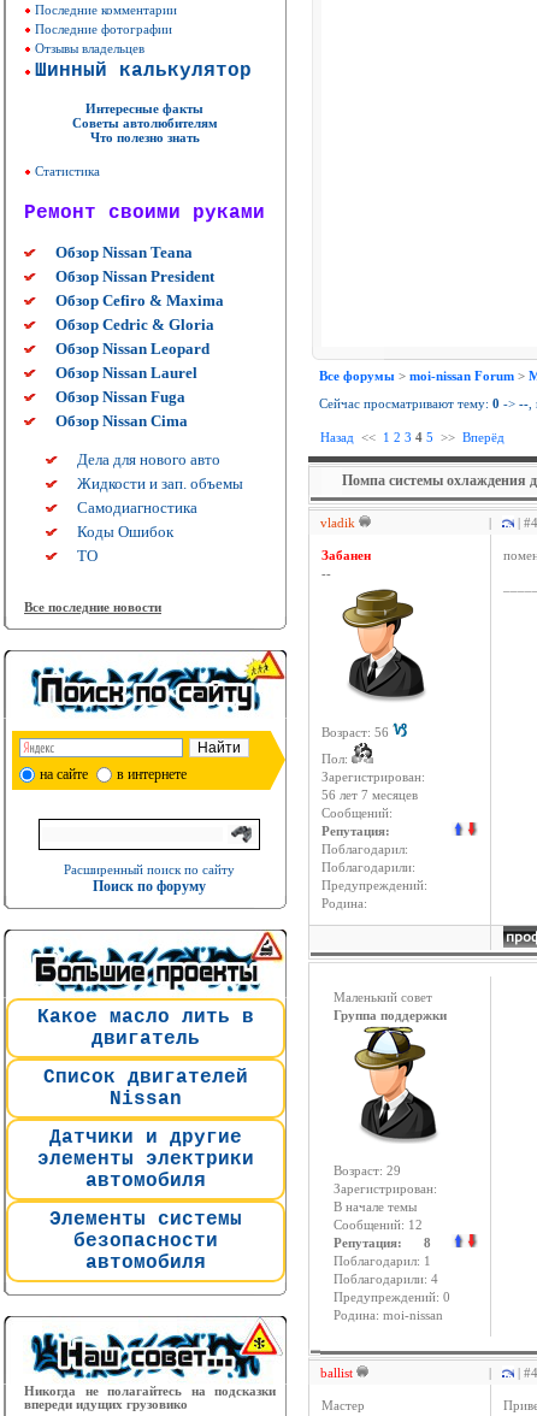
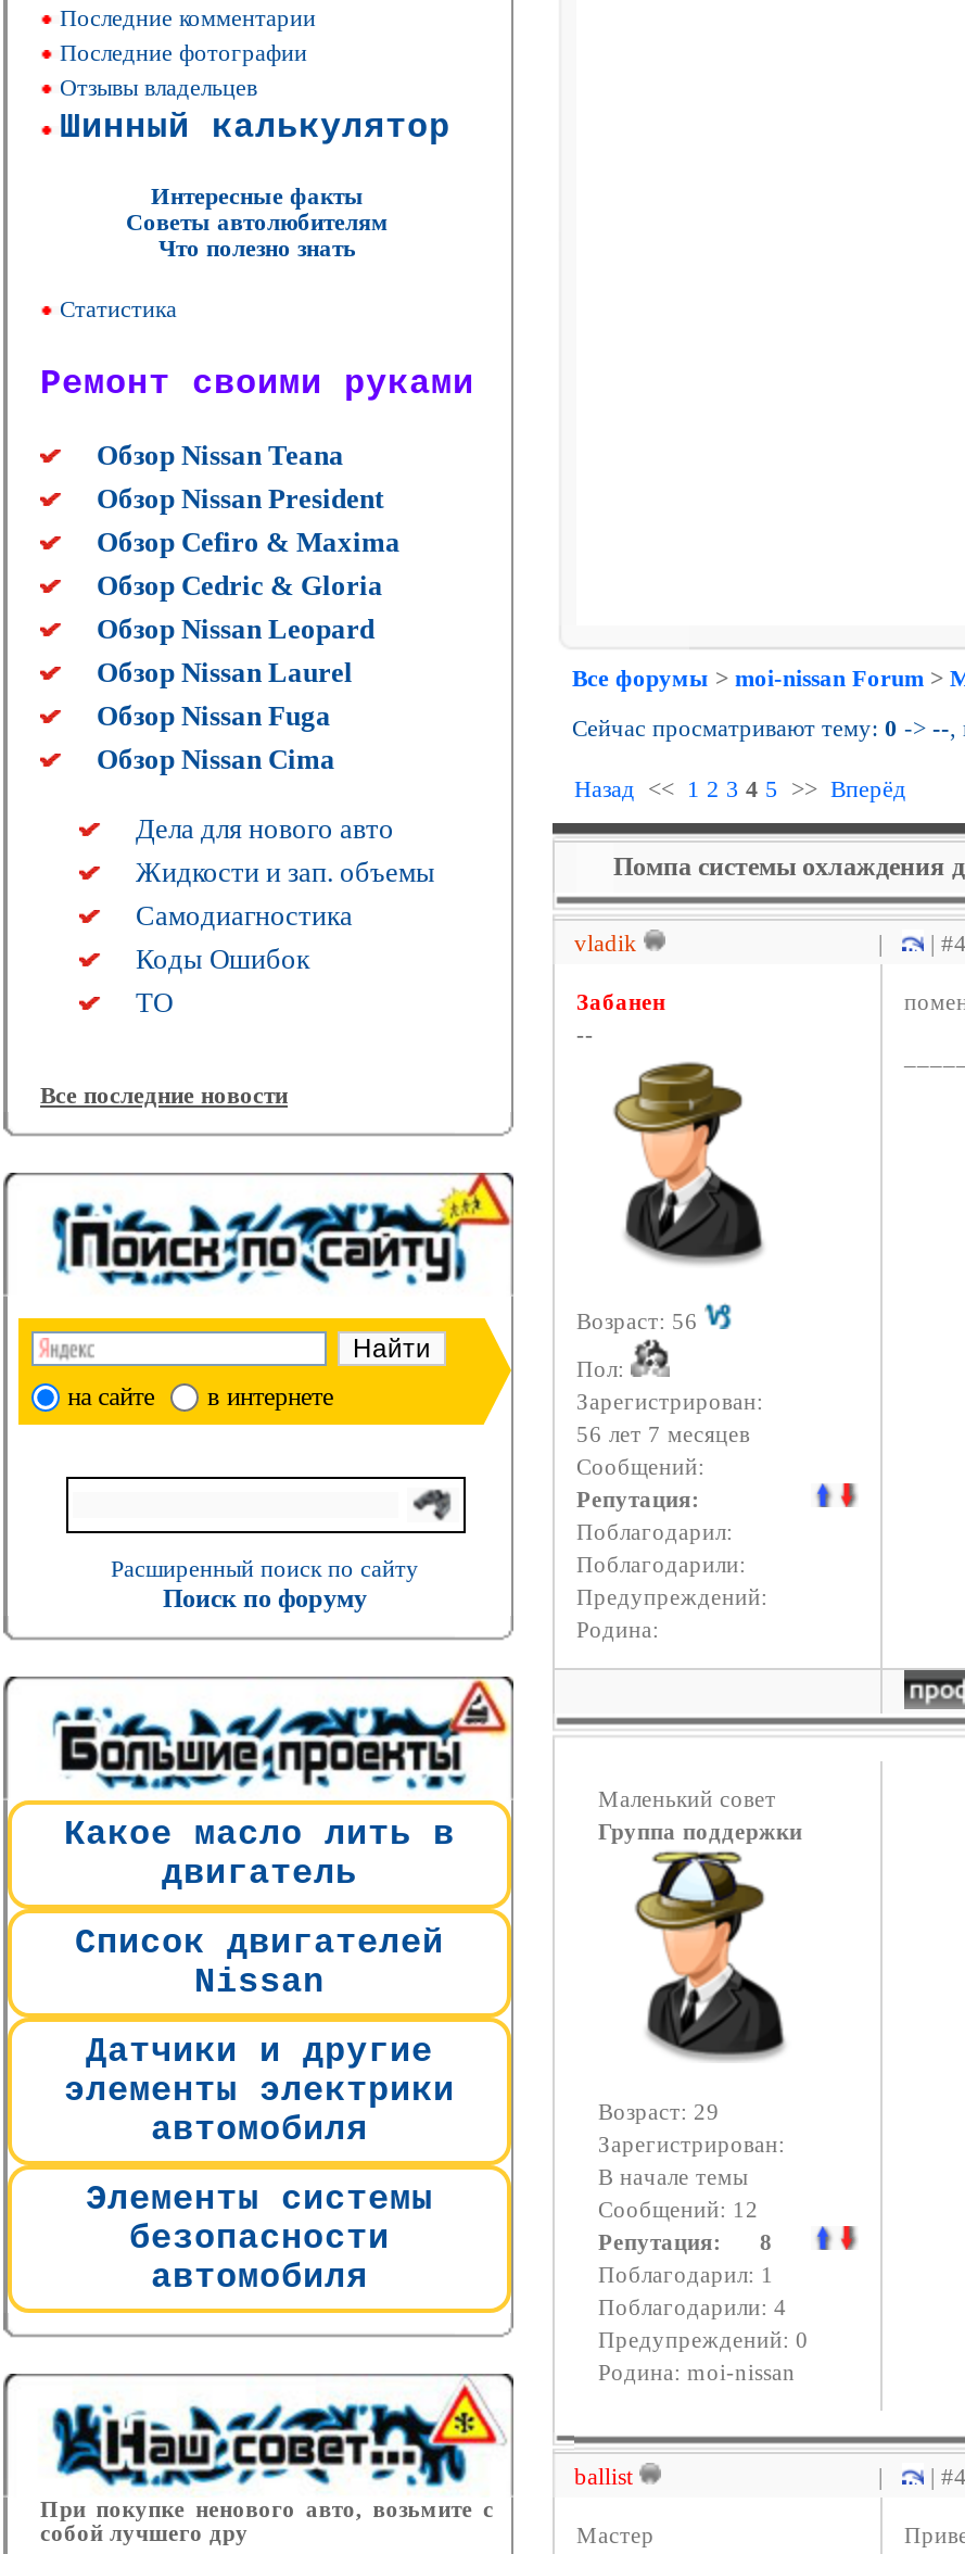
[24,1385,276,1411] Никогда не полагайтесь на подсказки | впереди идущих грузовико -> [40,2498,494,2545] При покупке ненового авто, возьмите с | собой лучшего дру

